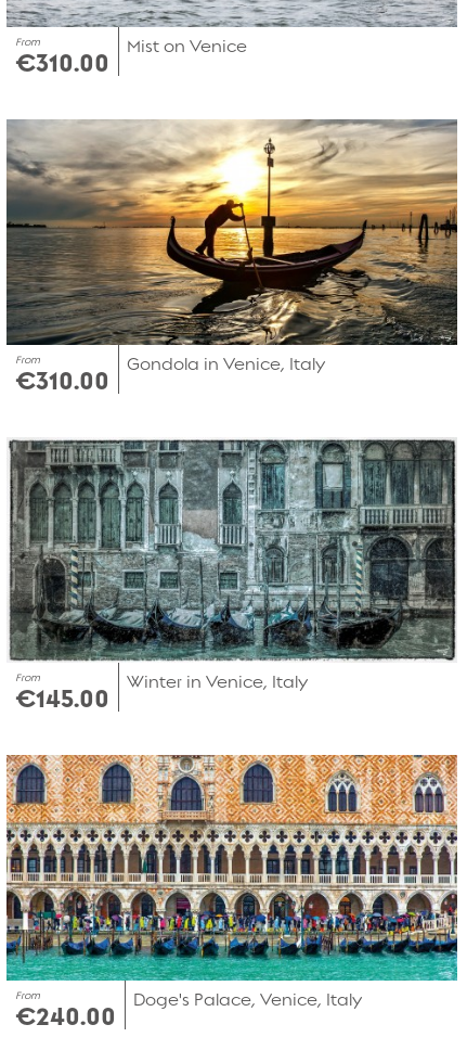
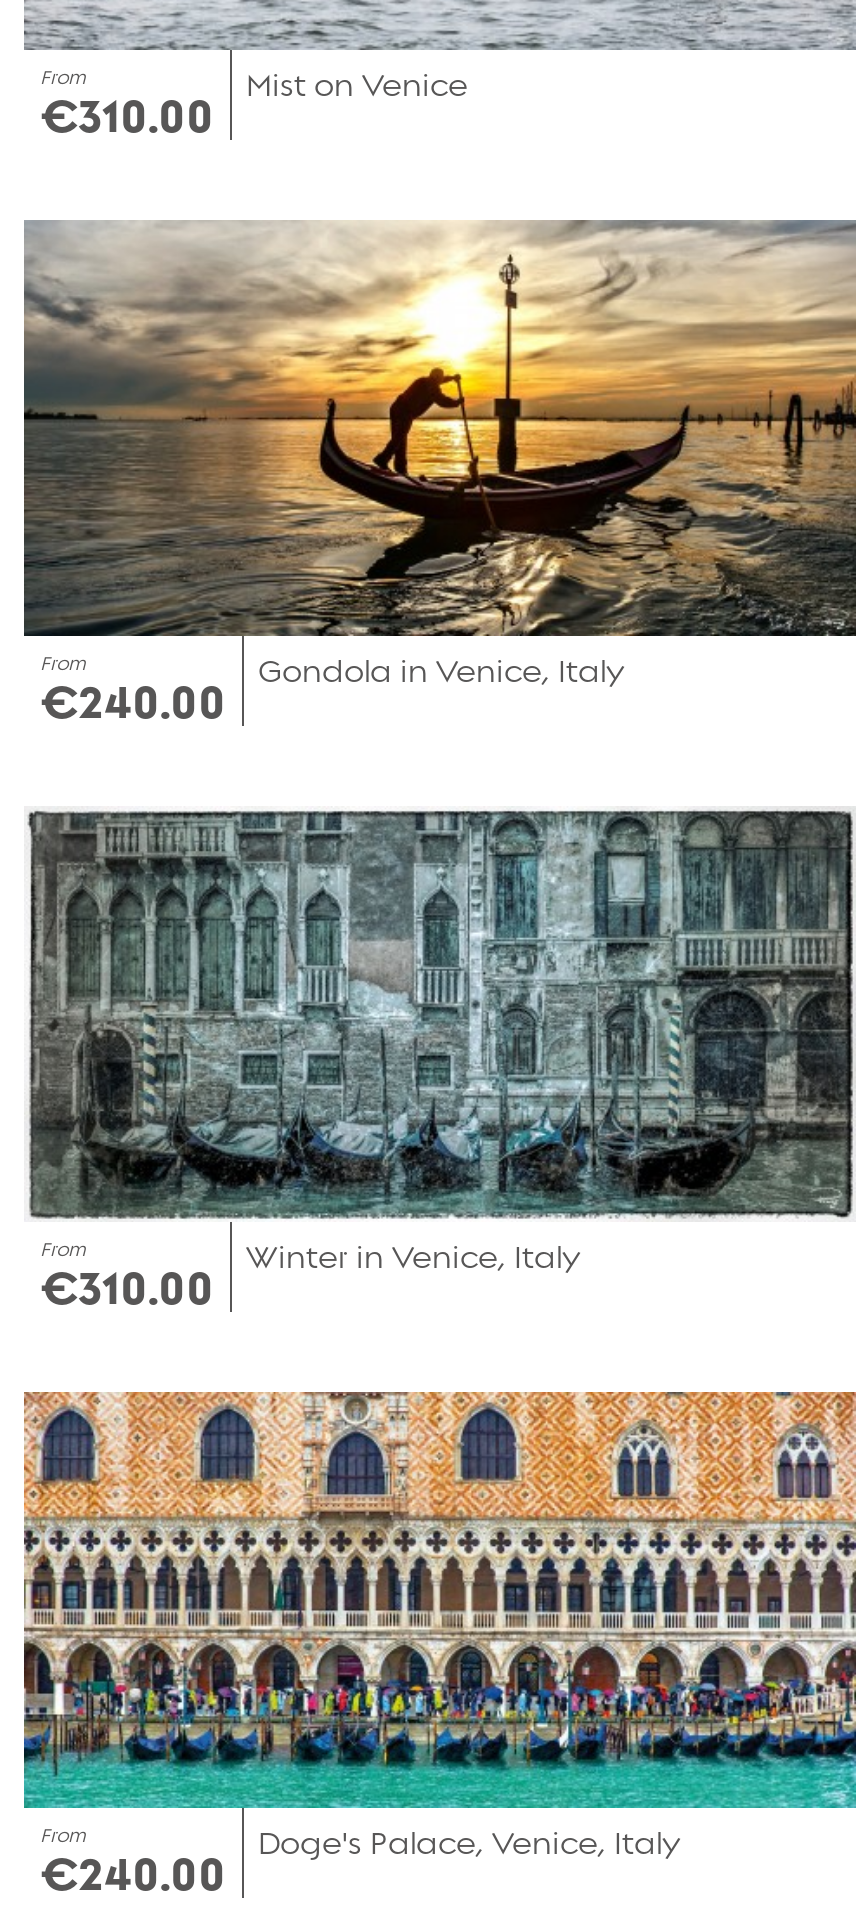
[15,366,109,396] €310.00 -> [40,674,226,730] €240.00
[15,684,109,714] €145.00 -> [40,1260,214,1316] €310.00

